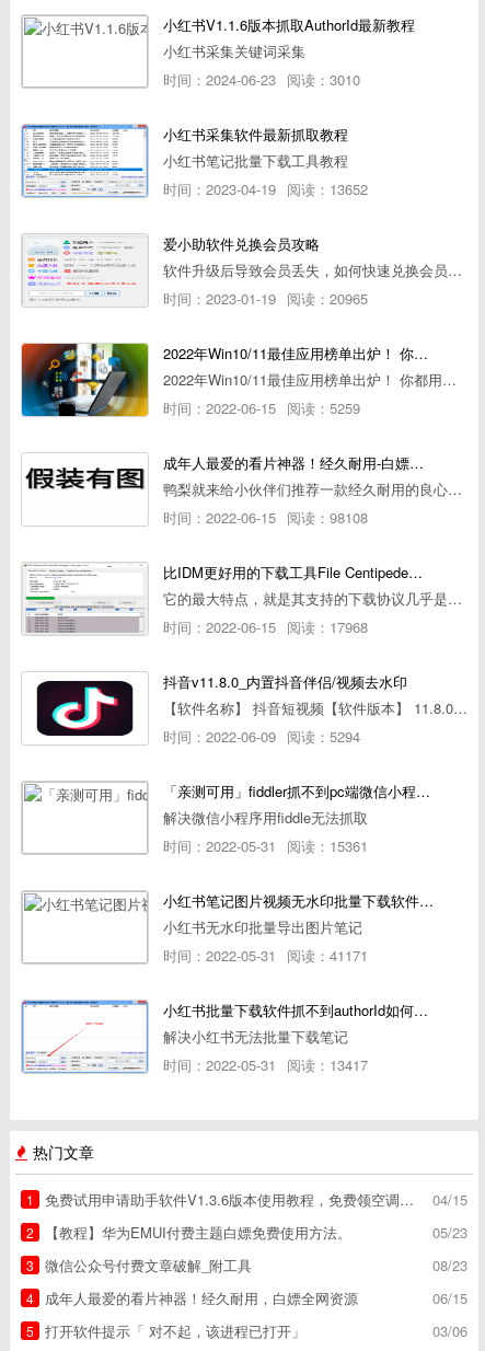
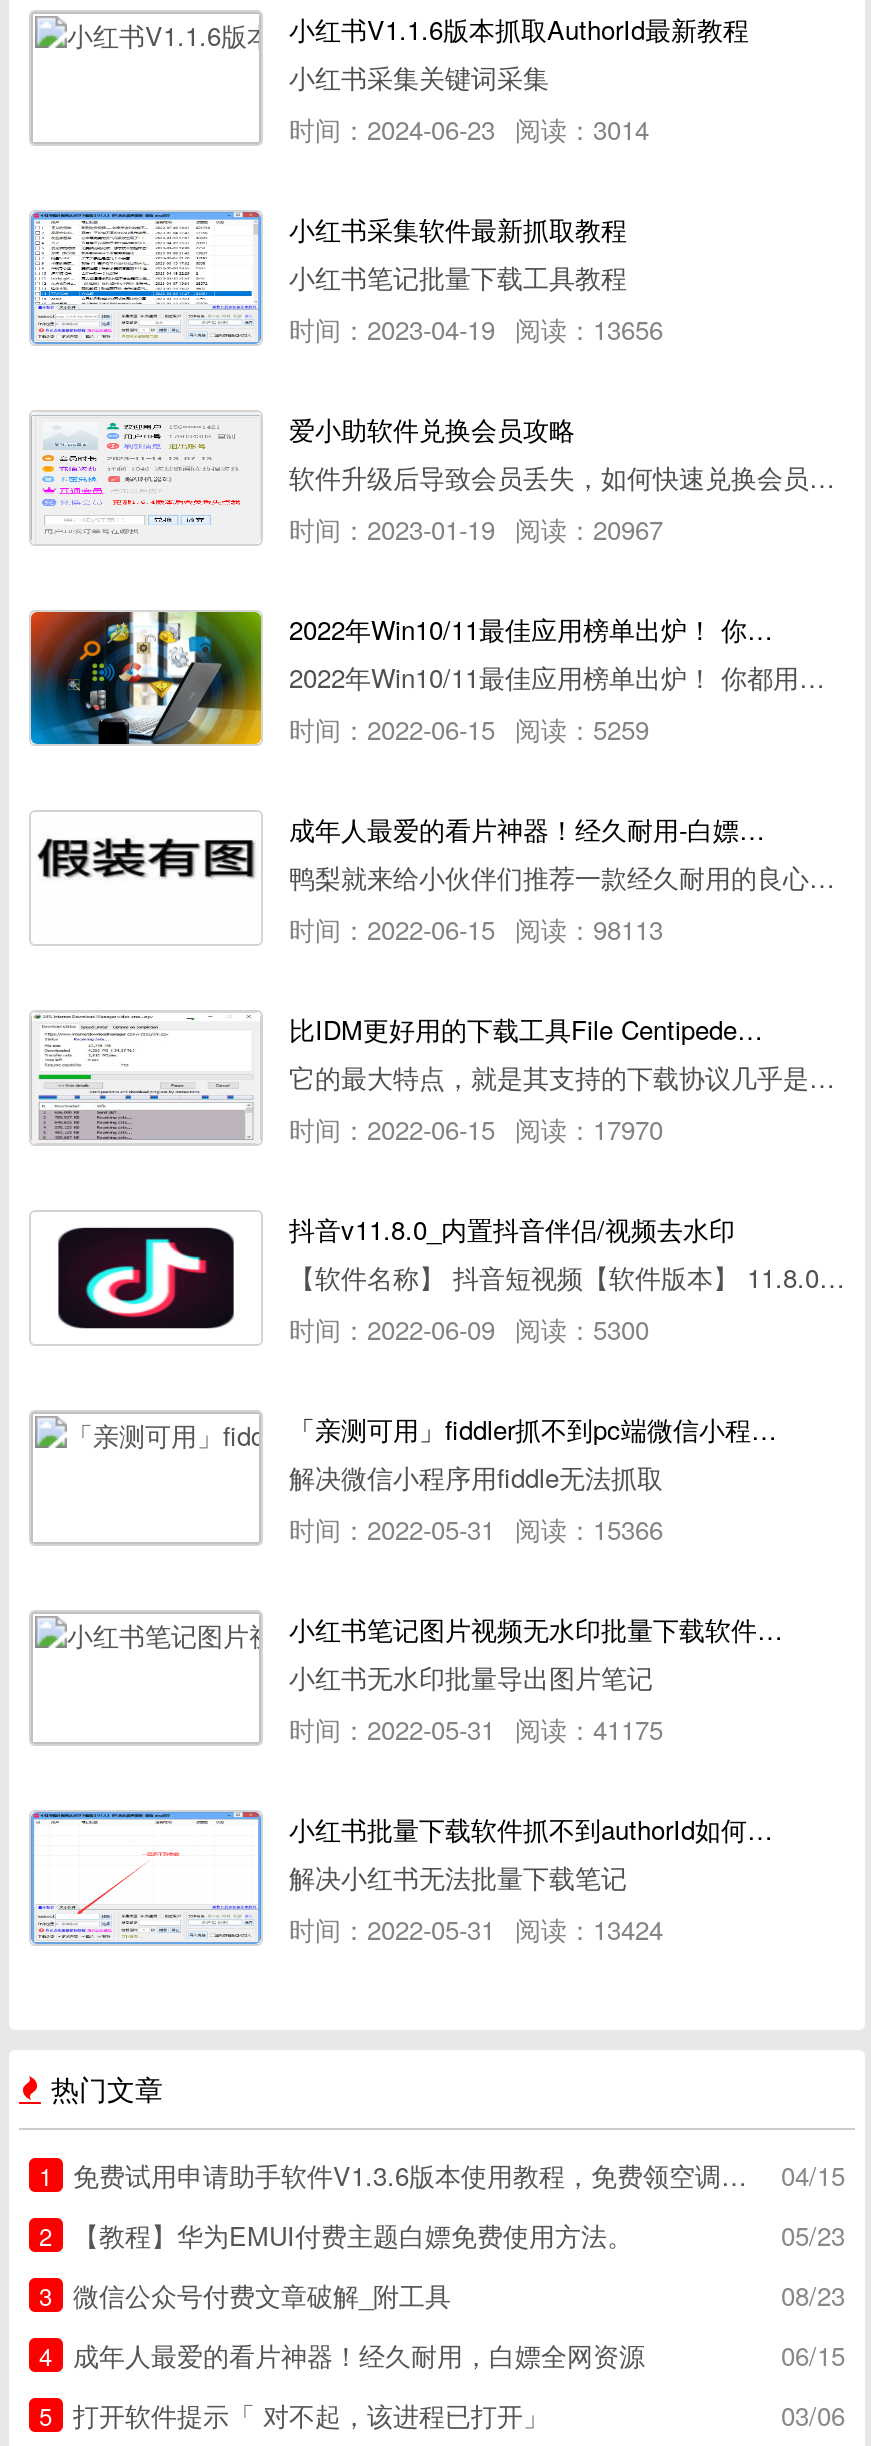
[163,69,360,90] 时间：2024-06-23 阅读：3010 -> [289,111,649,149] 时间：2024-06-23 阅读：3014
[163,179,368,200] 时间：2023-04-19 阅读：13652 -> [289,311,663,349] 时间：2023-04-19 阅读：13656
[163,288,368,309] 时间：2023-01-19 阅读：20965 -> [289,511,663,549] 时间：2023-01-19 阅读：20967
[163,507,368,528] 时间：2022-06-15 阅读：98108 -> [289,911,663,949] 时间：2022-06-15 阅读：98113
[163,617,368,638] 时间：2022-06-15 阅读：17968 -> [289,1111,663,1149] 时间：2022-06-15 阅读：17970
[163,726,360,747] 时间：2022-06-09 阅读：5294 -> [289,1311,649,1349] 时间：2022-06-09 阅读：5300
[163,836,368,856] 时间：2022-05-31 阅读：15361 -> [289,1511,663,1549] 时间：2022-05-31 阅读：15366
[163,945,368,966] 时间：2022-05-31 阅读：41171 -> [289,1711,663,1749] 时间：2022-05-31 阅读：41175
[163,1055,368,1075] 时间：2022-05-31 阅读：13417 -> [289,1911,663,1949] 时间：2022-05-31 阅读：13424

